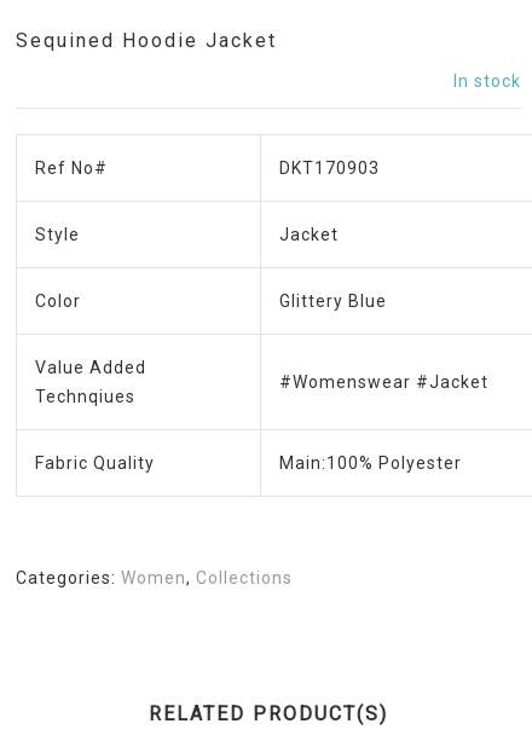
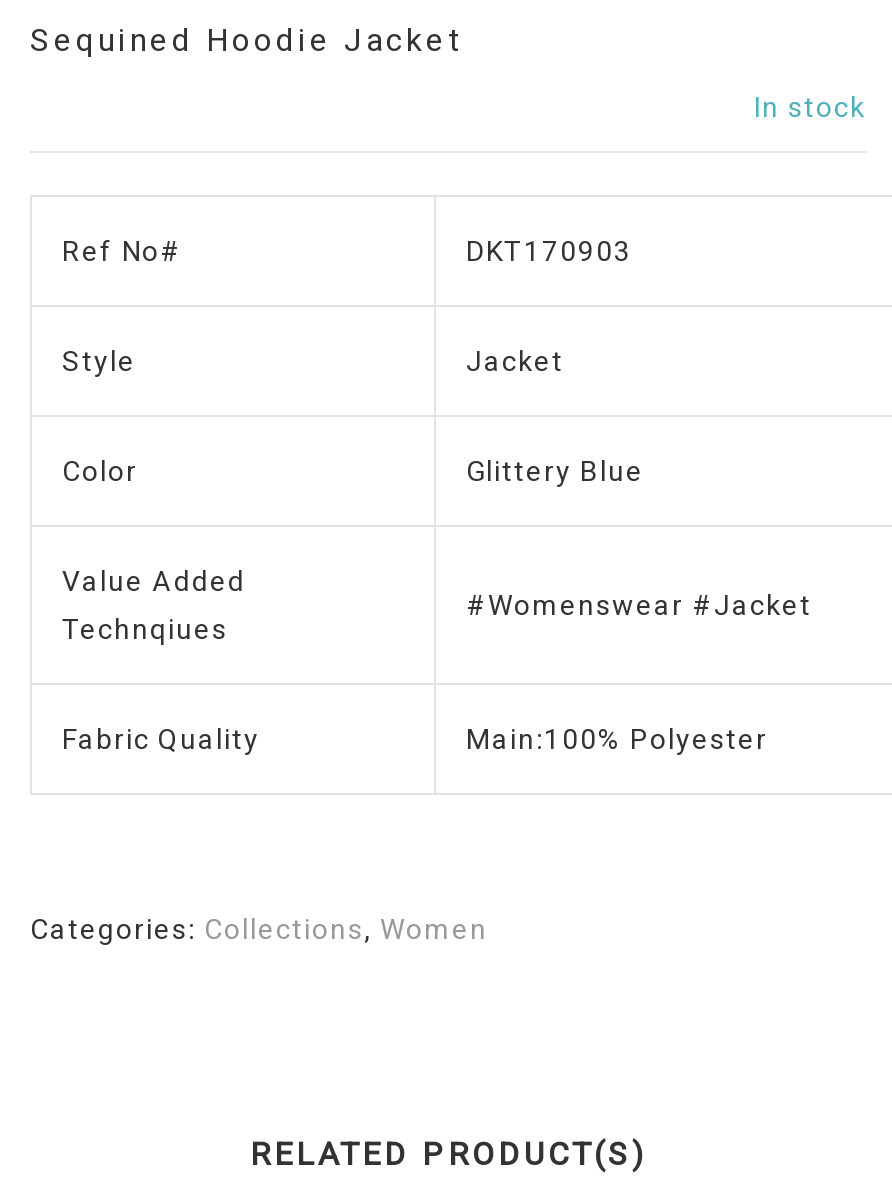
[16,568,293,587] Categories: Women, Collections -> [30,912,488,944] Categories: Collections, Women

